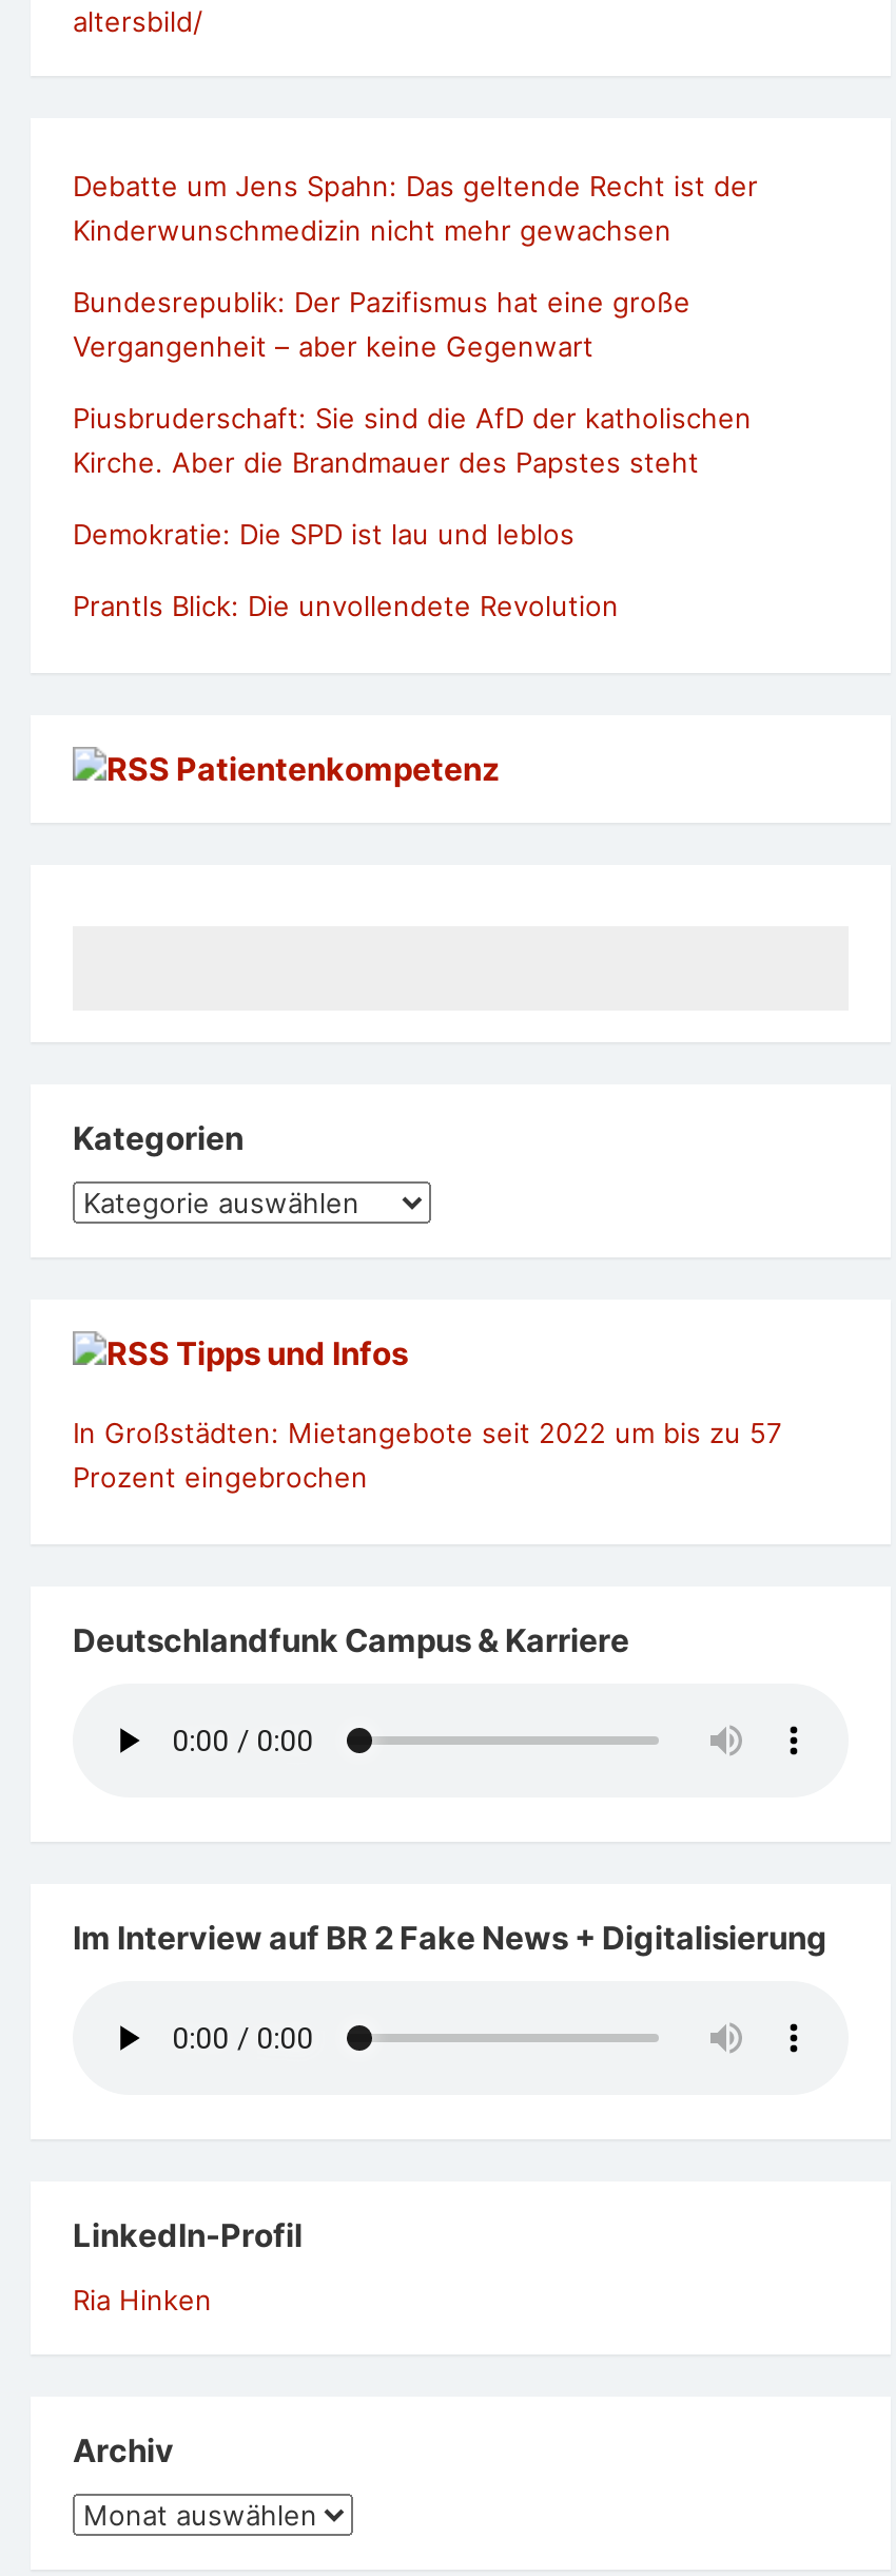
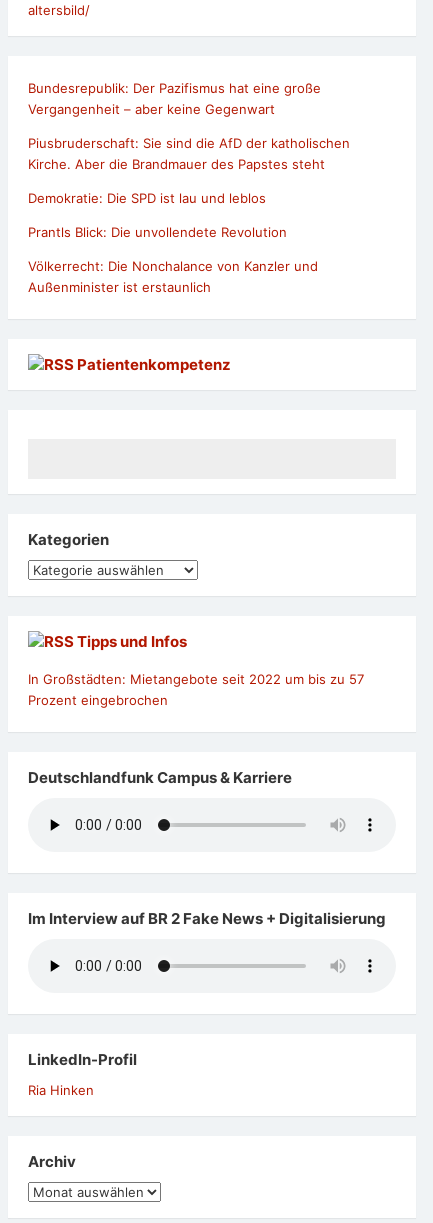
[73,168,758,246] Debatte um Jens Spahn: Das geltende Recht ist der | Kinderwunschmedizin nicht mehr gewachsen -> none
moved [73,284,752,622] -> [28,80,350,240]: Bundesrepublik: Der Pazifismus hat eine große | Vergangenheit – aber keine Gegenwart | Piusbruderschaft: Sie sind die AfD der katholischen | Kirche. Aber die Brandmauer des Papstes steht | Demokratie: Die SPD ist lau und leblos | Prantls Blick: Die unvollendete Revolution
none -> [28,258,318,295] Völkerrecht: Die Nonchalance von Kanzler und | Außenminister ist erstaunlich

